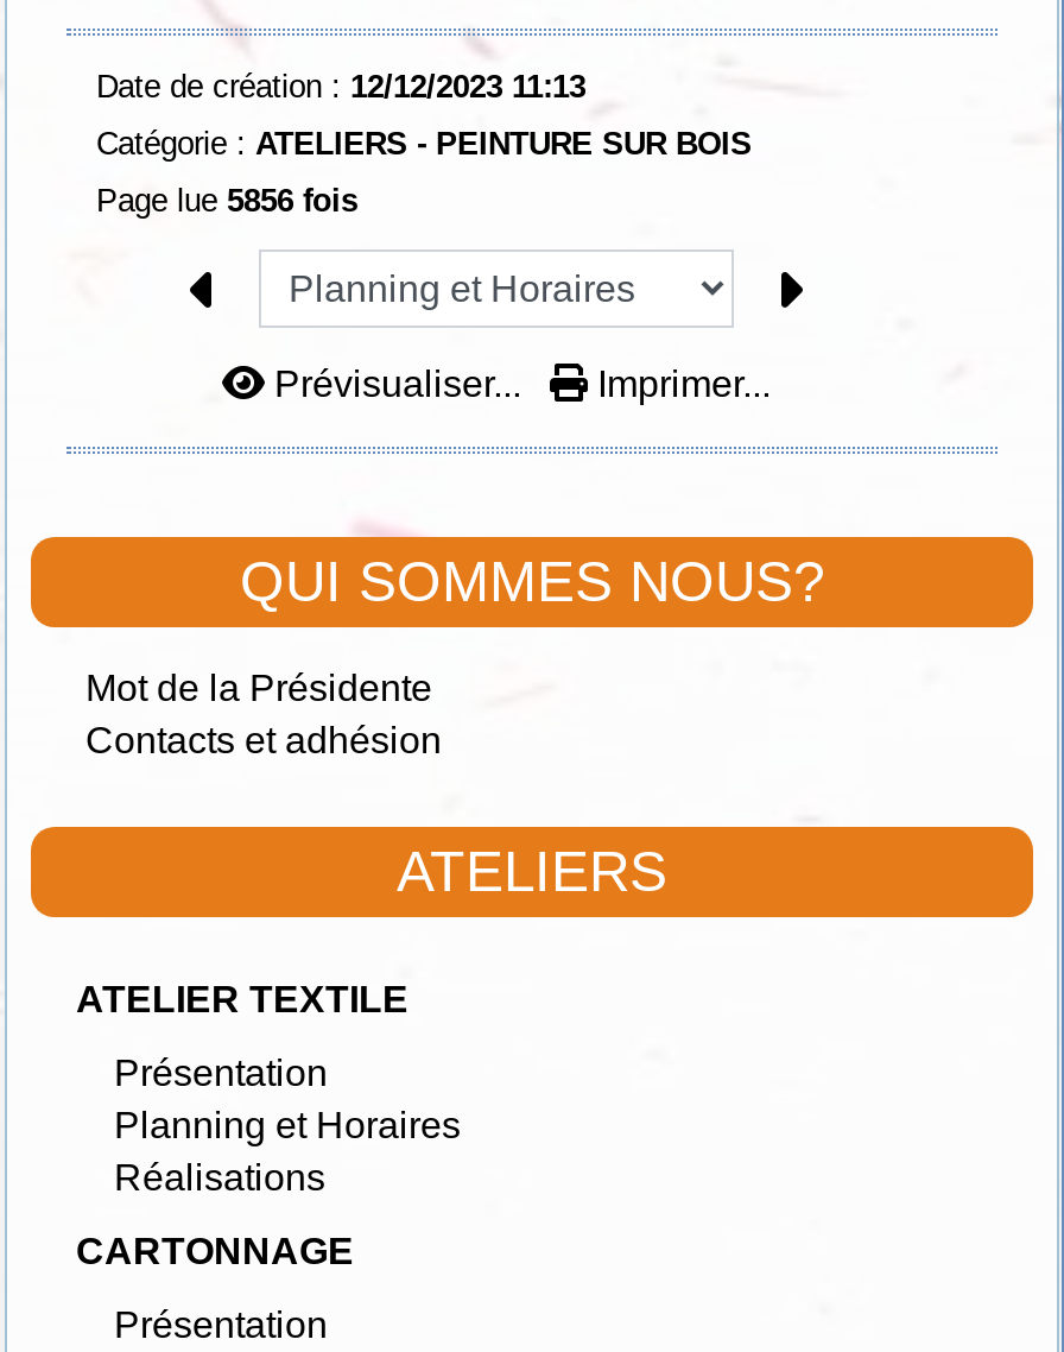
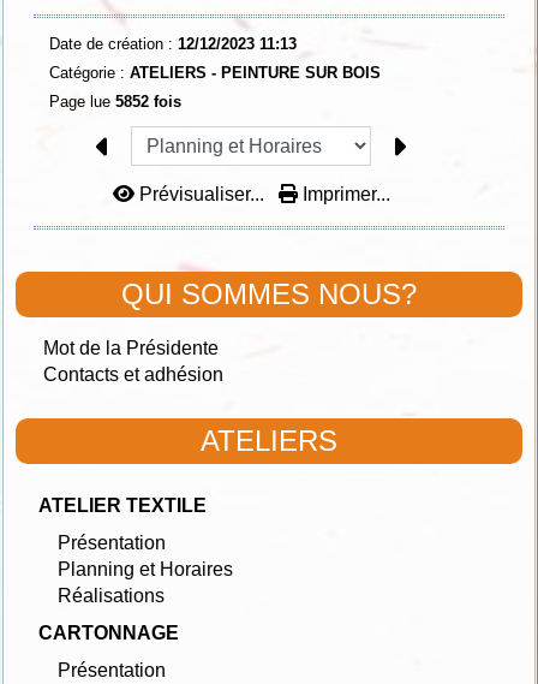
[96,182,357,218] Page lue 5856 fois -> [49,92,181,110] Page lue 5852 fois

